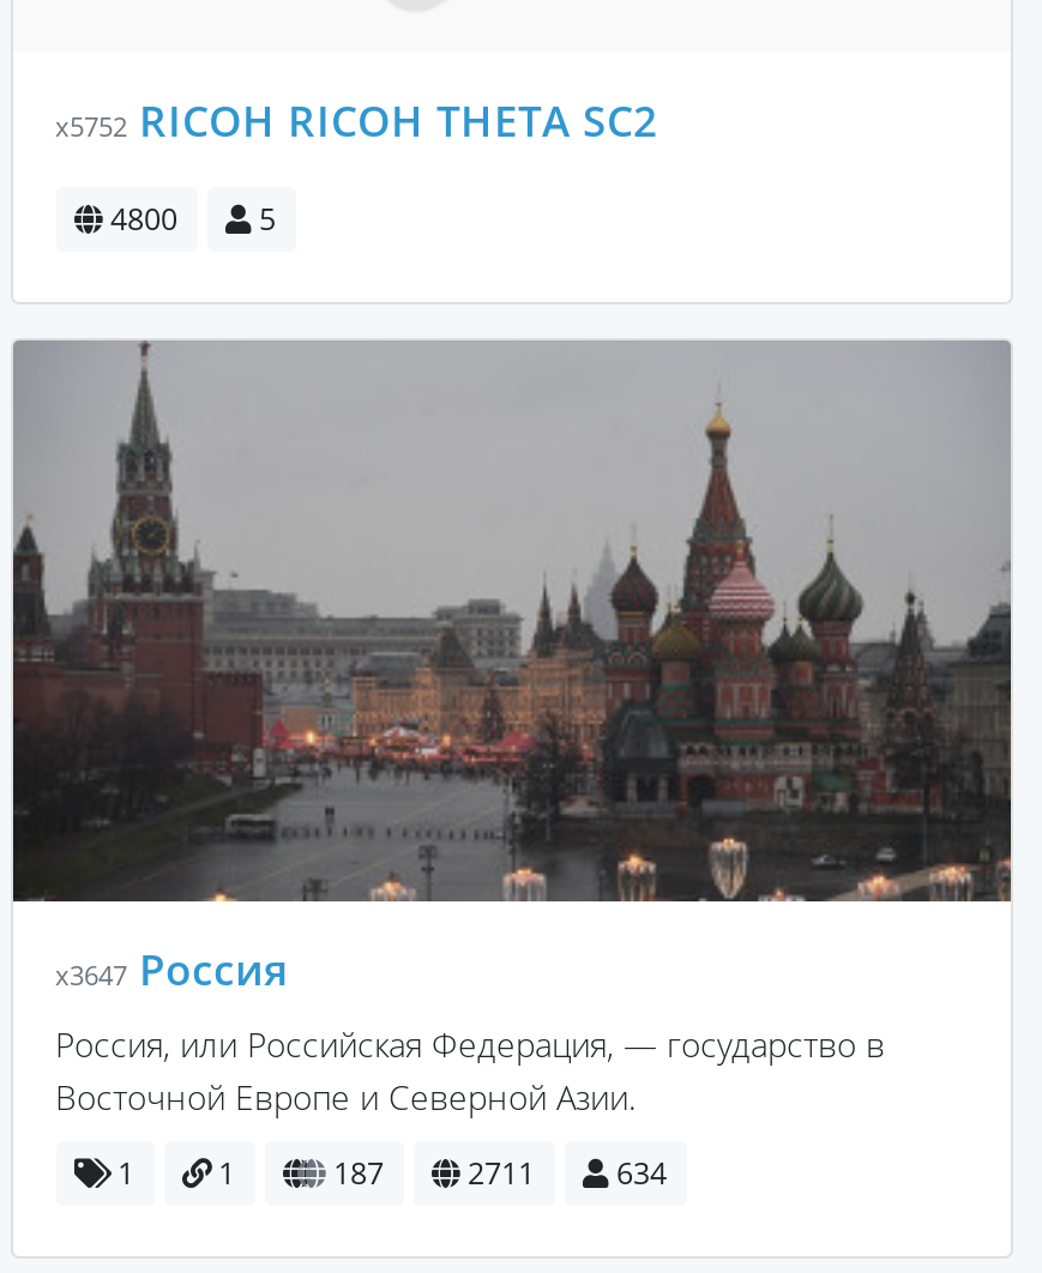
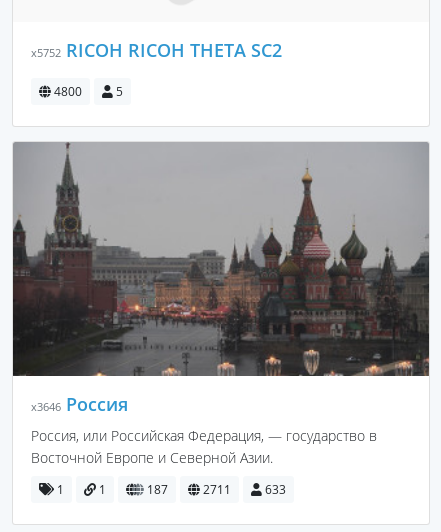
[55,939,288,996] x3647 Россия -> [30,392,127,416] x3646 Россия
[326,1152,667,1193] 187 2711 634 -> [143,481,285,498] 187 2711 633

